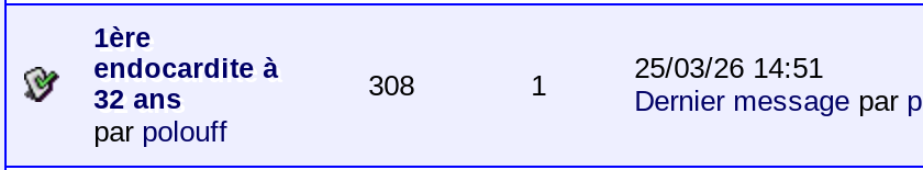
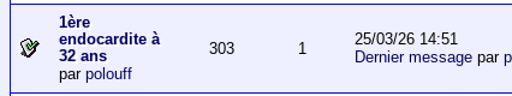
[368,70,414,103] 308 -> [209,40,234,58] 303

